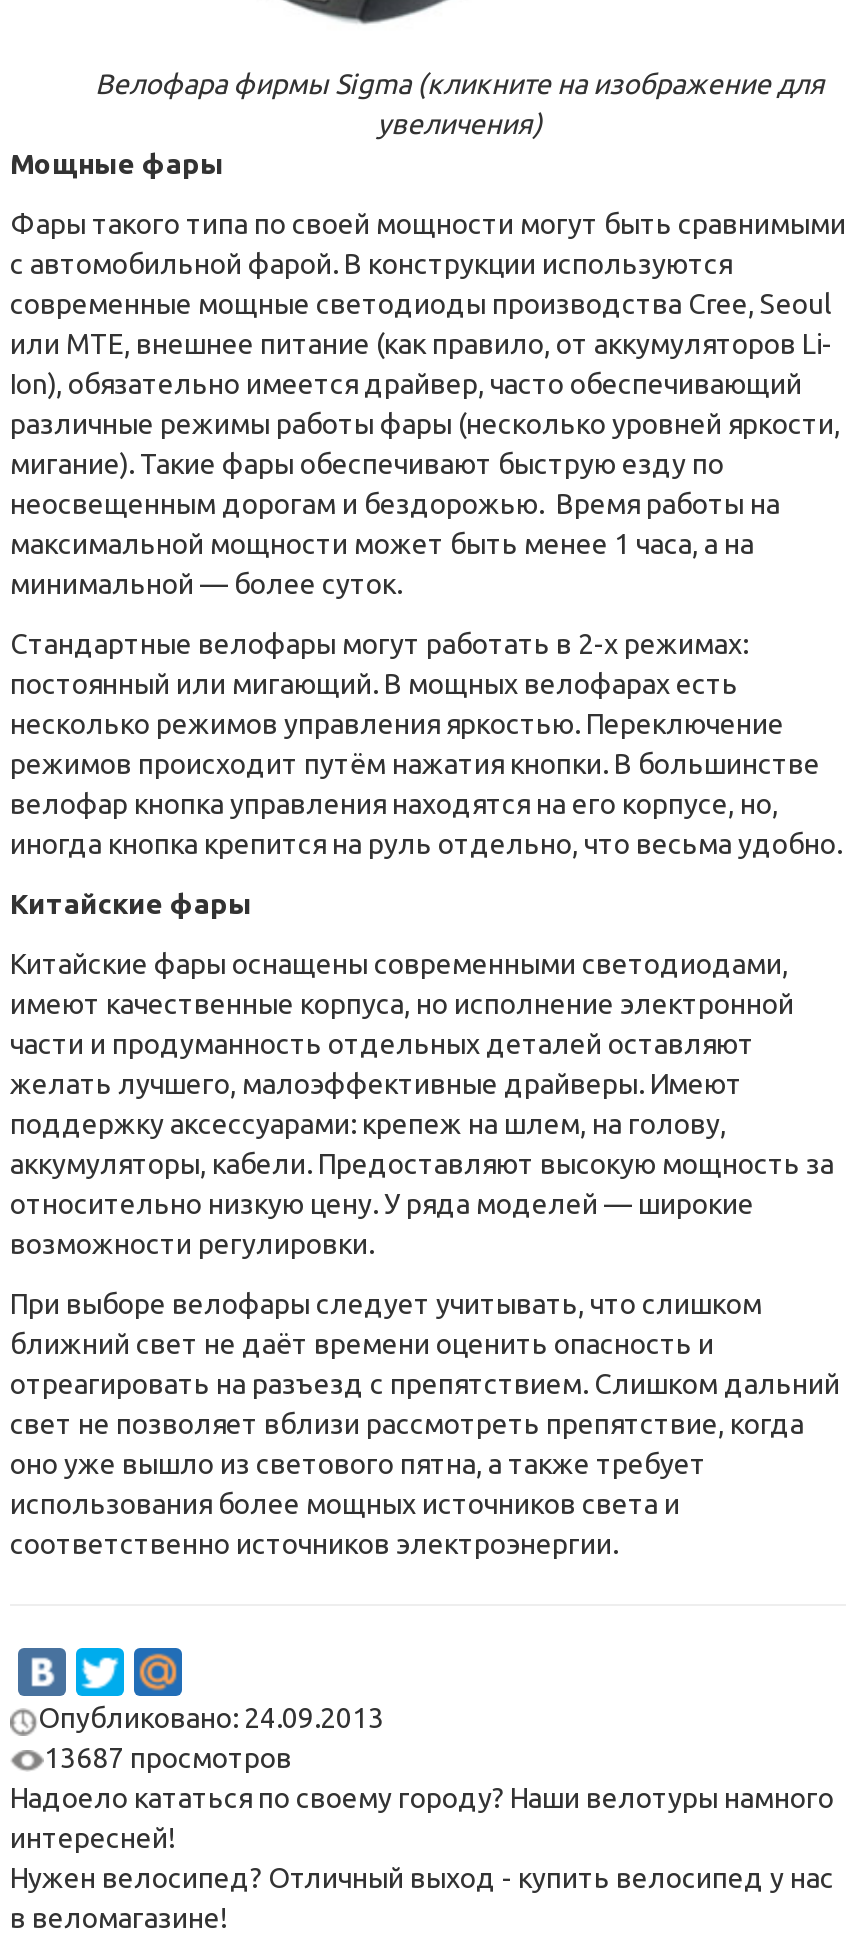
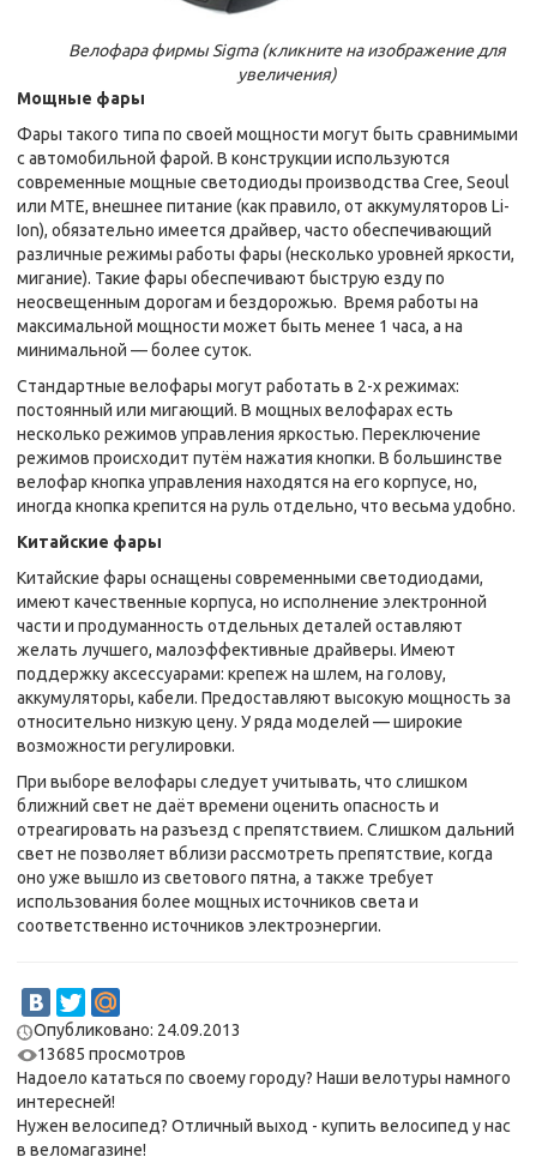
[44,1742,292,1774] 13687 просмотров -> [37,1044,186,1064] 13685 просмотров

